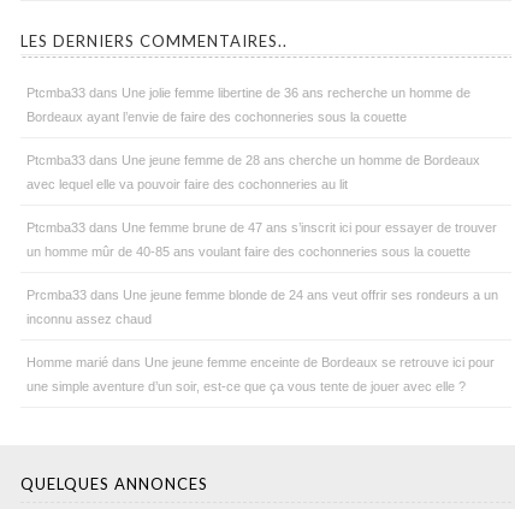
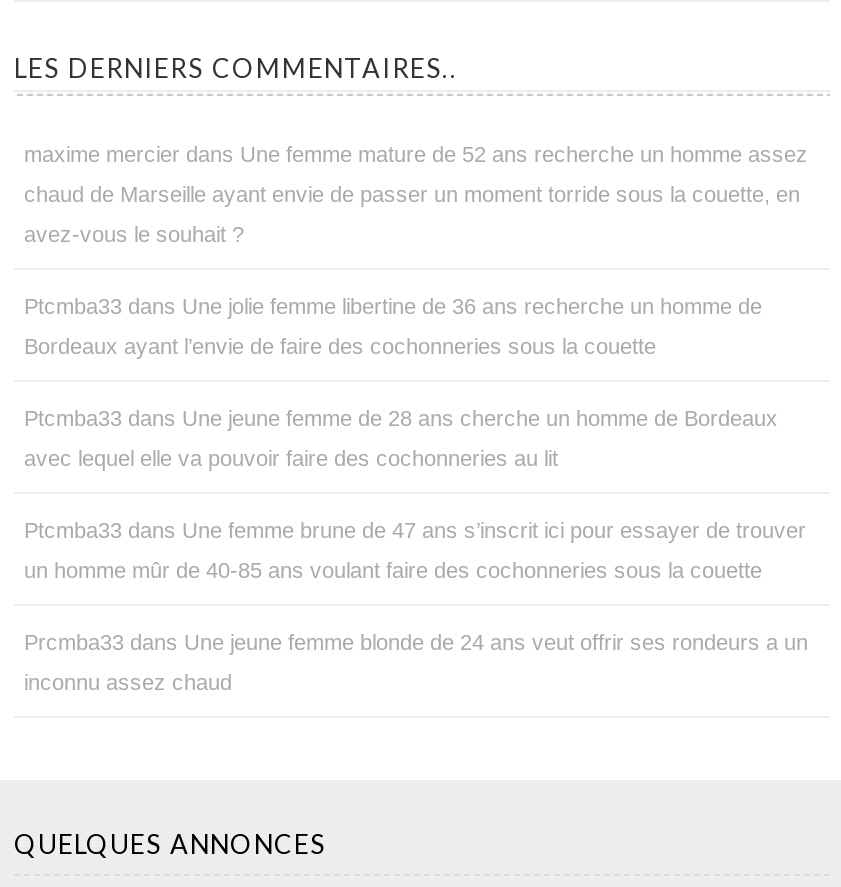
none -> [24,141,808,245] maxime mercier dans Une femme mature de 52 ans recherche un homme assez | chaud de Marseille ayant envie de passer un moment torride sous la couette, en | avez-vous le souhait ?
moved [26,85,498,326] -> [24,293,808,693]: Ptcmba33 dans Une jolie femme libertine de 36 ans recherche un homme de | Bordeaux ayant l’envie de faire des cochonneries sous la couette | Ptcmba33 dans Une jeune femme de 28 ans cherche un homme de Bordeaux | avec lequel elle va pouvoir faire des cochonneries au lit | Ptcmba33 dans Une femme brune de 47 ans s’inscrit ici pour essayer de trouver | un homme mûr de 40-85 ans voulant faire des cochonneries sous la couette | Prcmba33 dans Une jeune femme blonde de 24 ans veut offrir ses rondeurs a un | inconnu assez chaud
[26,354,495,393] Homme marié dans Une jeune femme enceinte de Bordeaux se retrouve ici pour | une simple aventure d’un soir, est-ce que ça vous tente de jouer avec elle ? -> none

